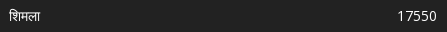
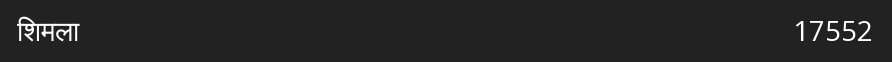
[397,6,437,25] 17550 -> [793,11,873,49] 17552

